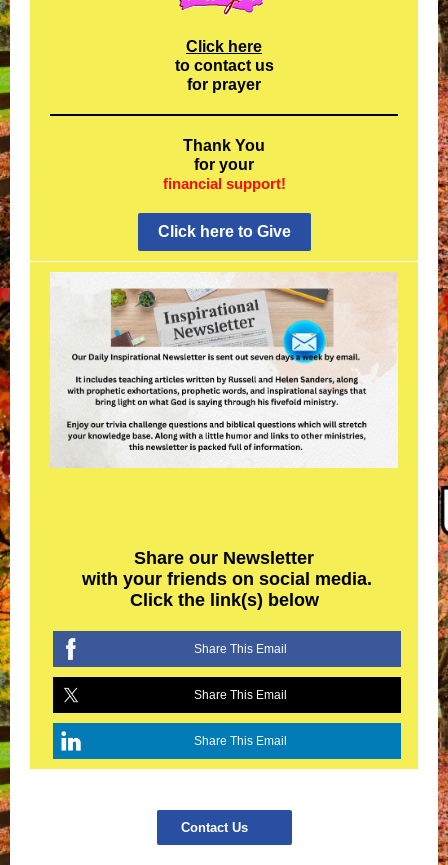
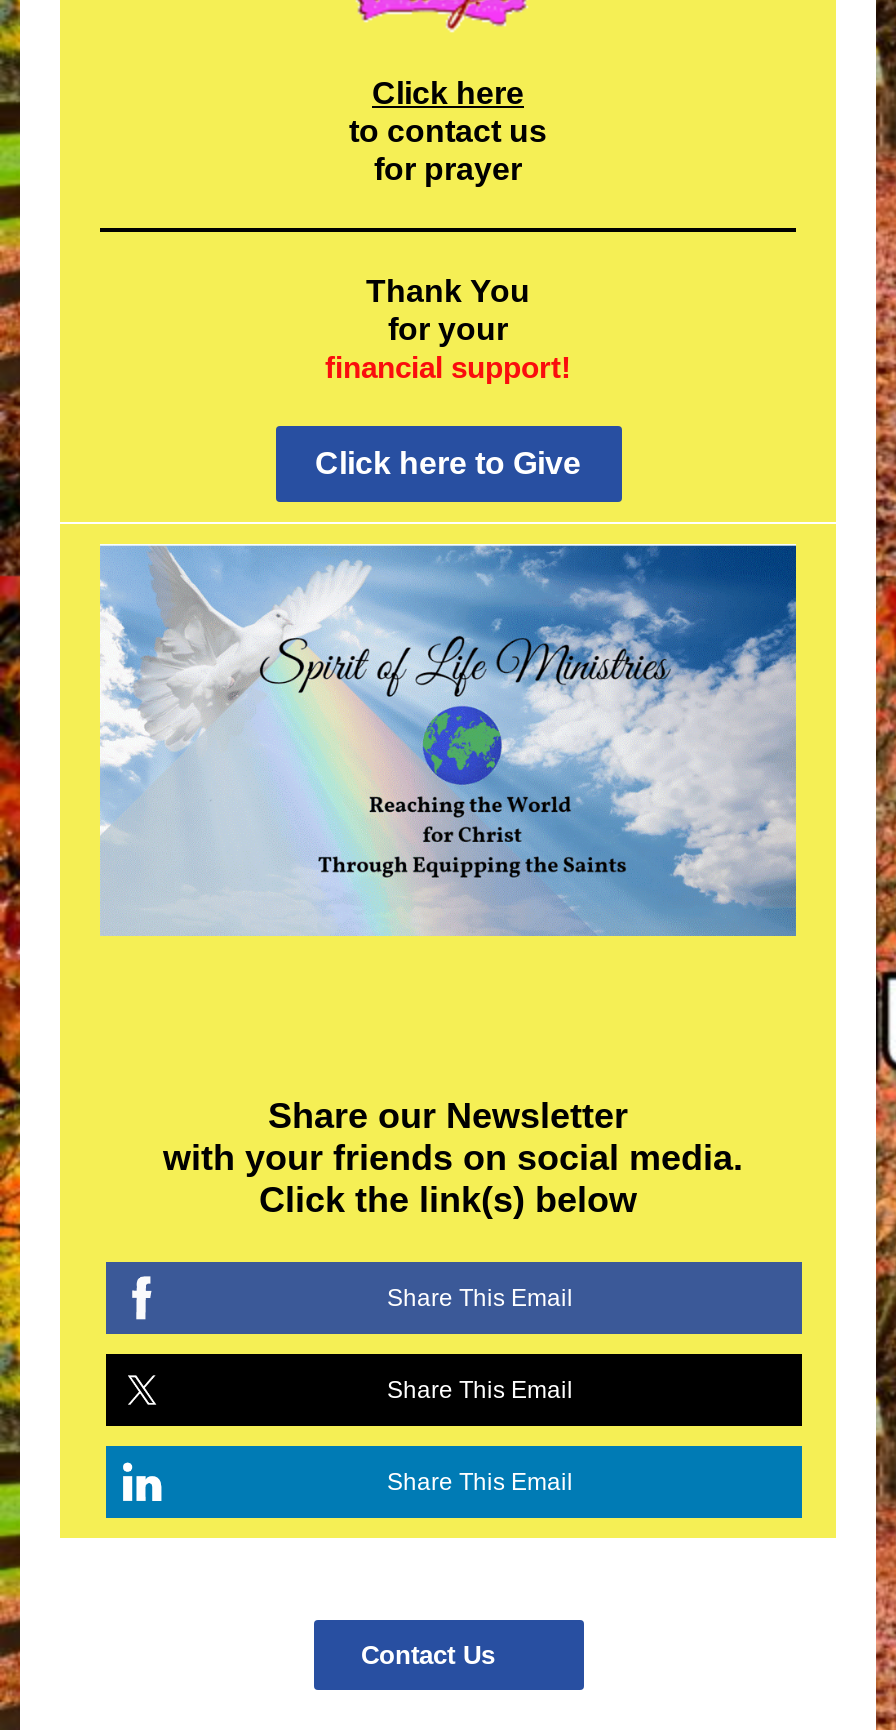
[50,272,399,469] [image] -> [100,544,798,938] [image]

